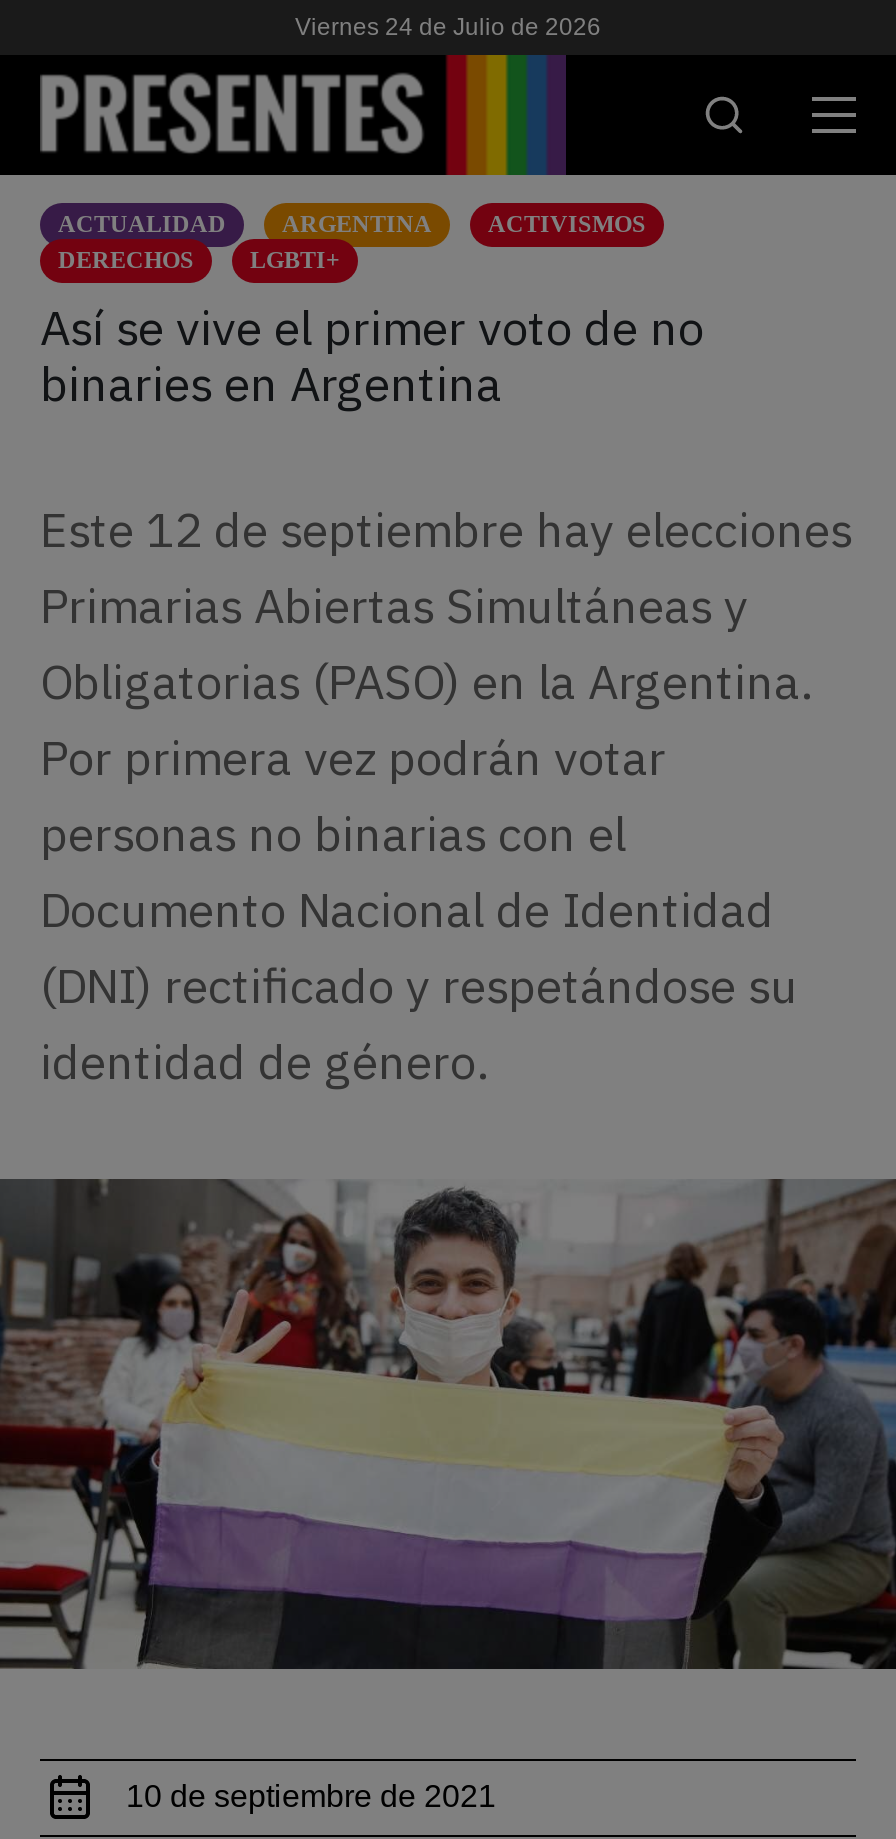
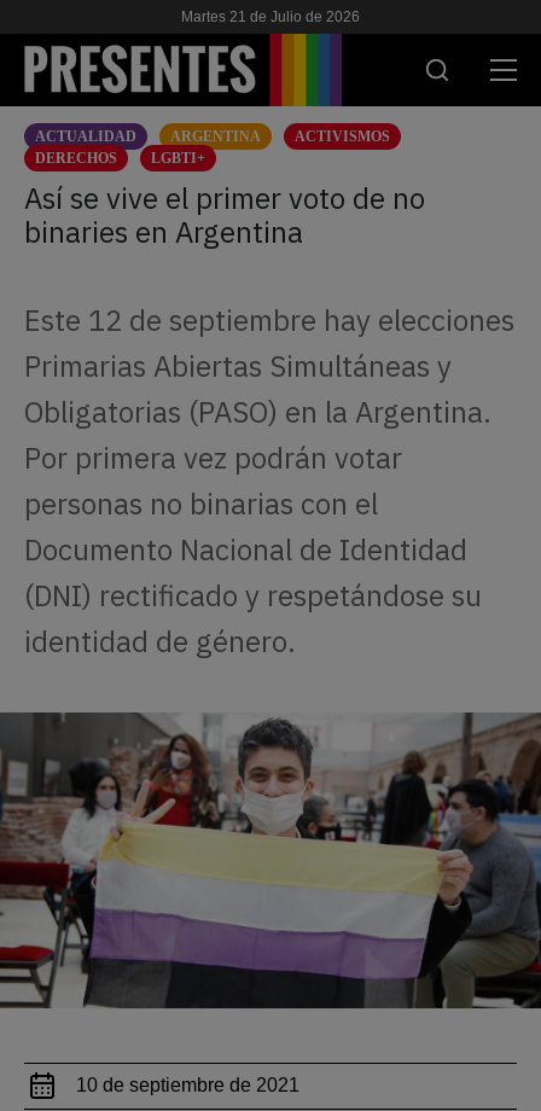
[295,13,601,41] Viernes 24 de Julio de 2026 -> [181,8,360,25] Martes 21 de Julio de 2026

